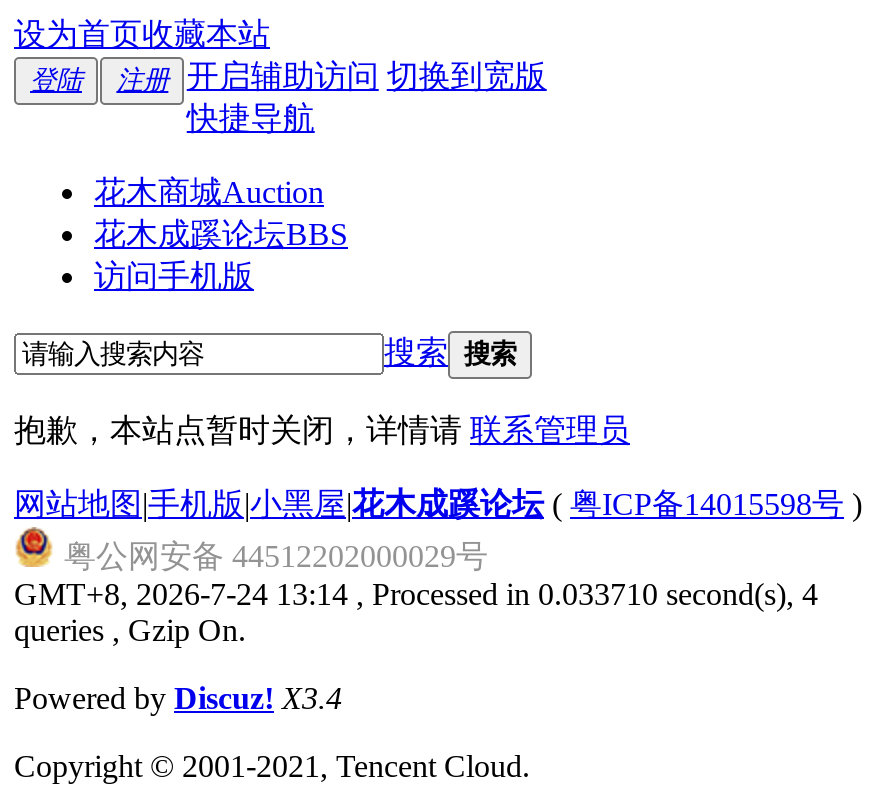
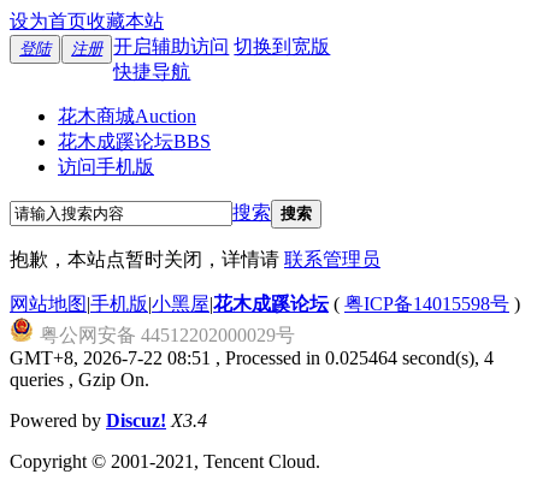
[14,577,818,611] GMT+8, 2026-7-24 13:14, Processed in 0.033710 second(s), 4 -> [10,348,494,368] GMT+8, 2026-7-22 08:51, Processed in 0.025464 second(s), 4

